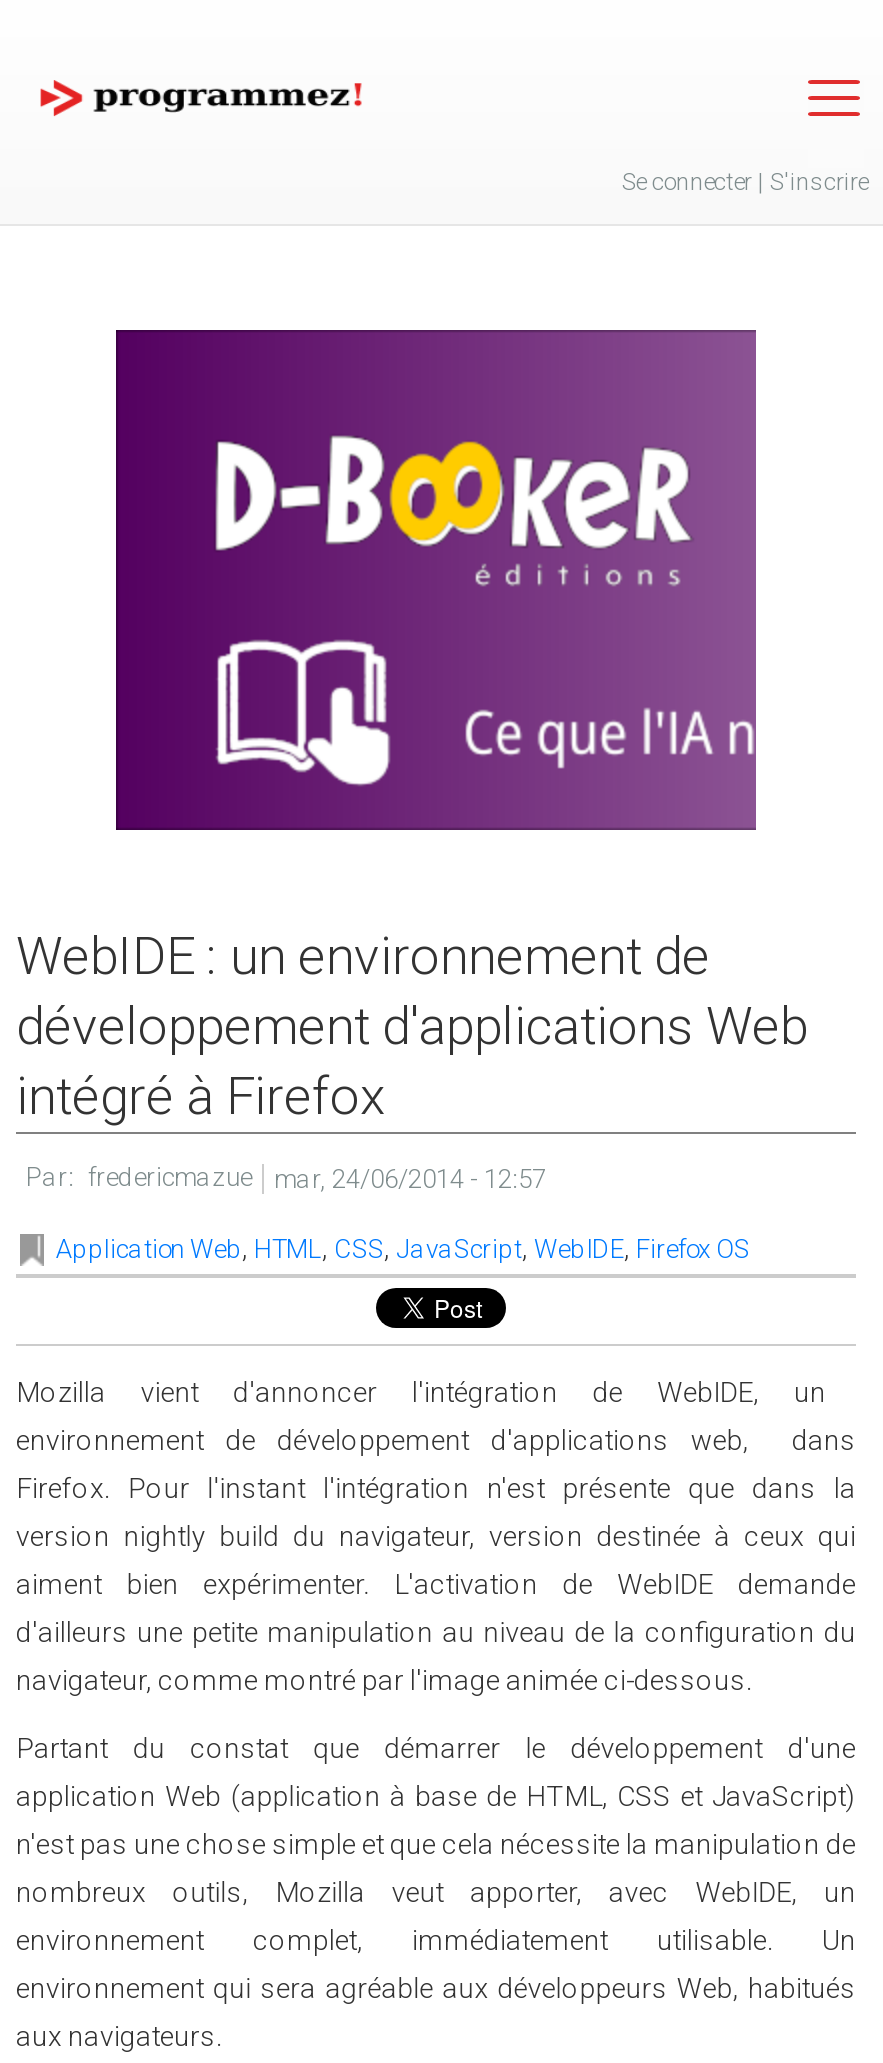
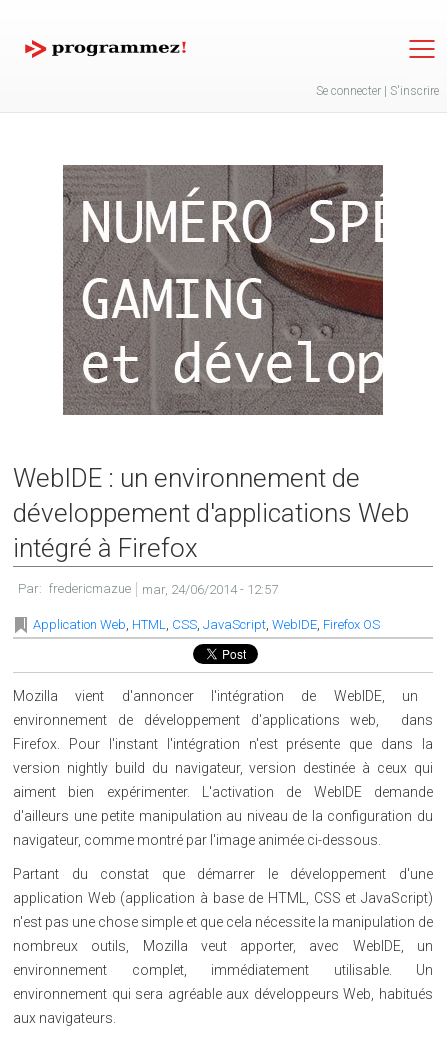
[114,328,758,832] [image] -> [62,164,384,416] [image]

